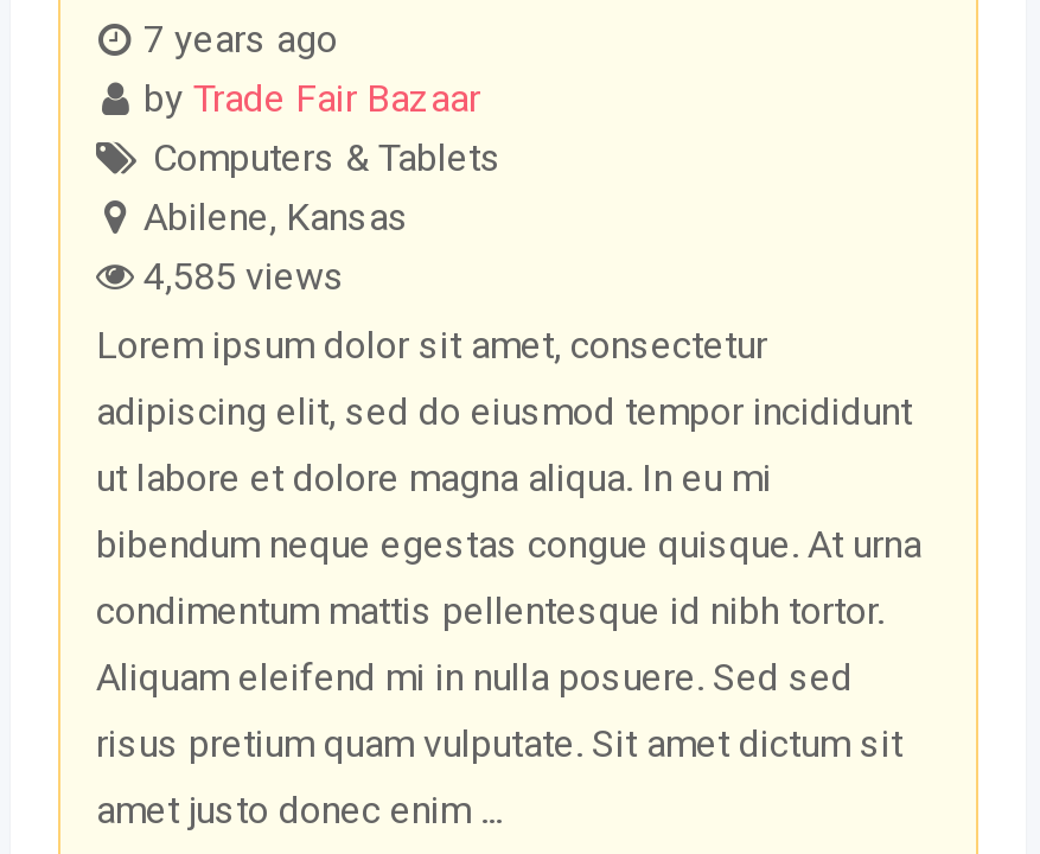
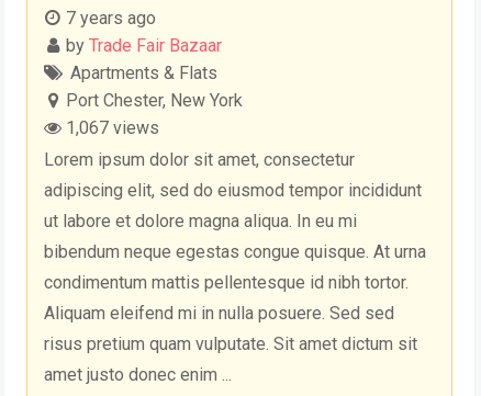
[134,136,502,299] Computers & Tablets | Abilene, Kansas | 4,585 views -> [61,63,243,138] Apartments & Flats | Port Chester, New York | 1,067 views

